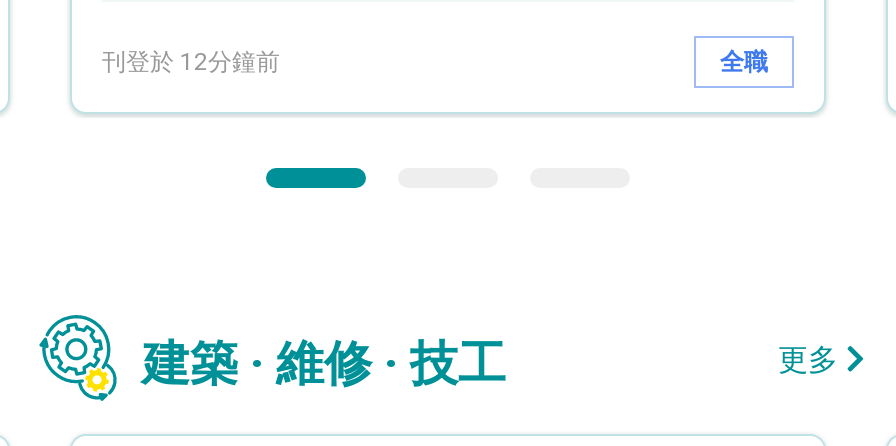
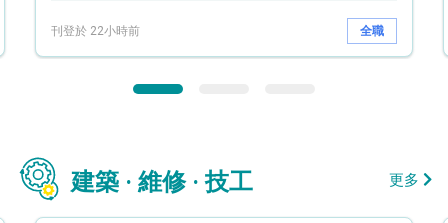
[102,47,280,75] 刊登於 12分鐘前 -> [51,23,140,37] 刊登於 22小時前

